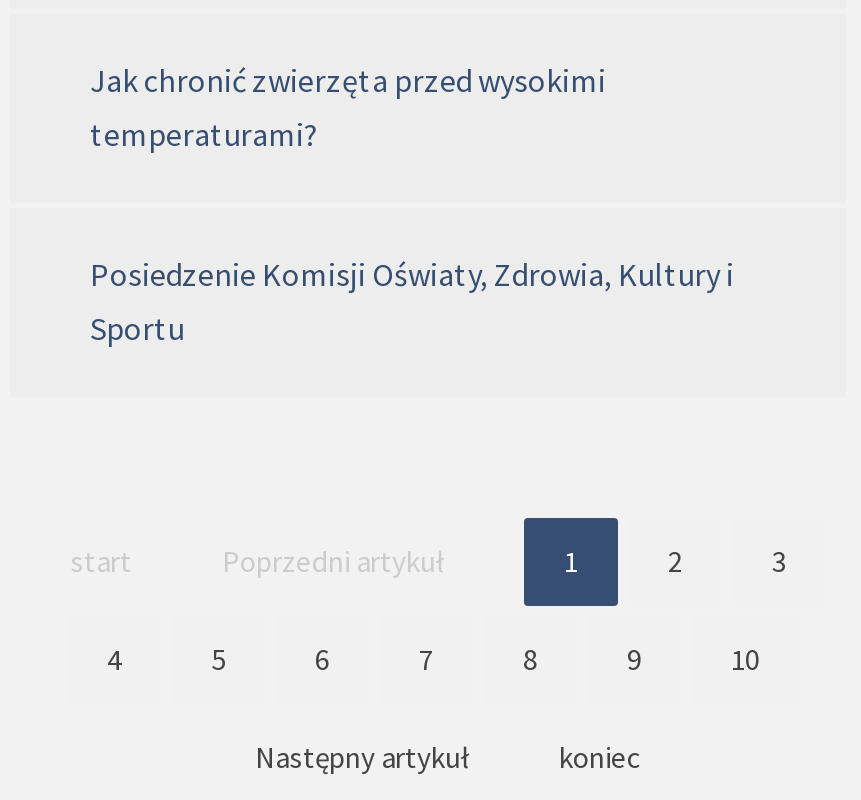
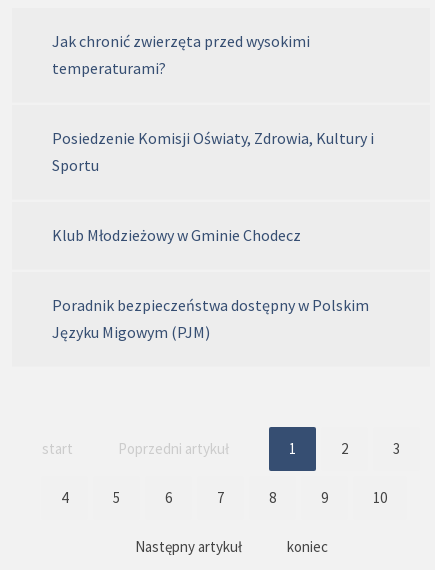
none -> [52,225,369,342] Klub Młodzieżowy w Gminie Chodecz | Poradnik bezpieczeństwa dostępny w Polskim | Języku Migowym (PJM)

